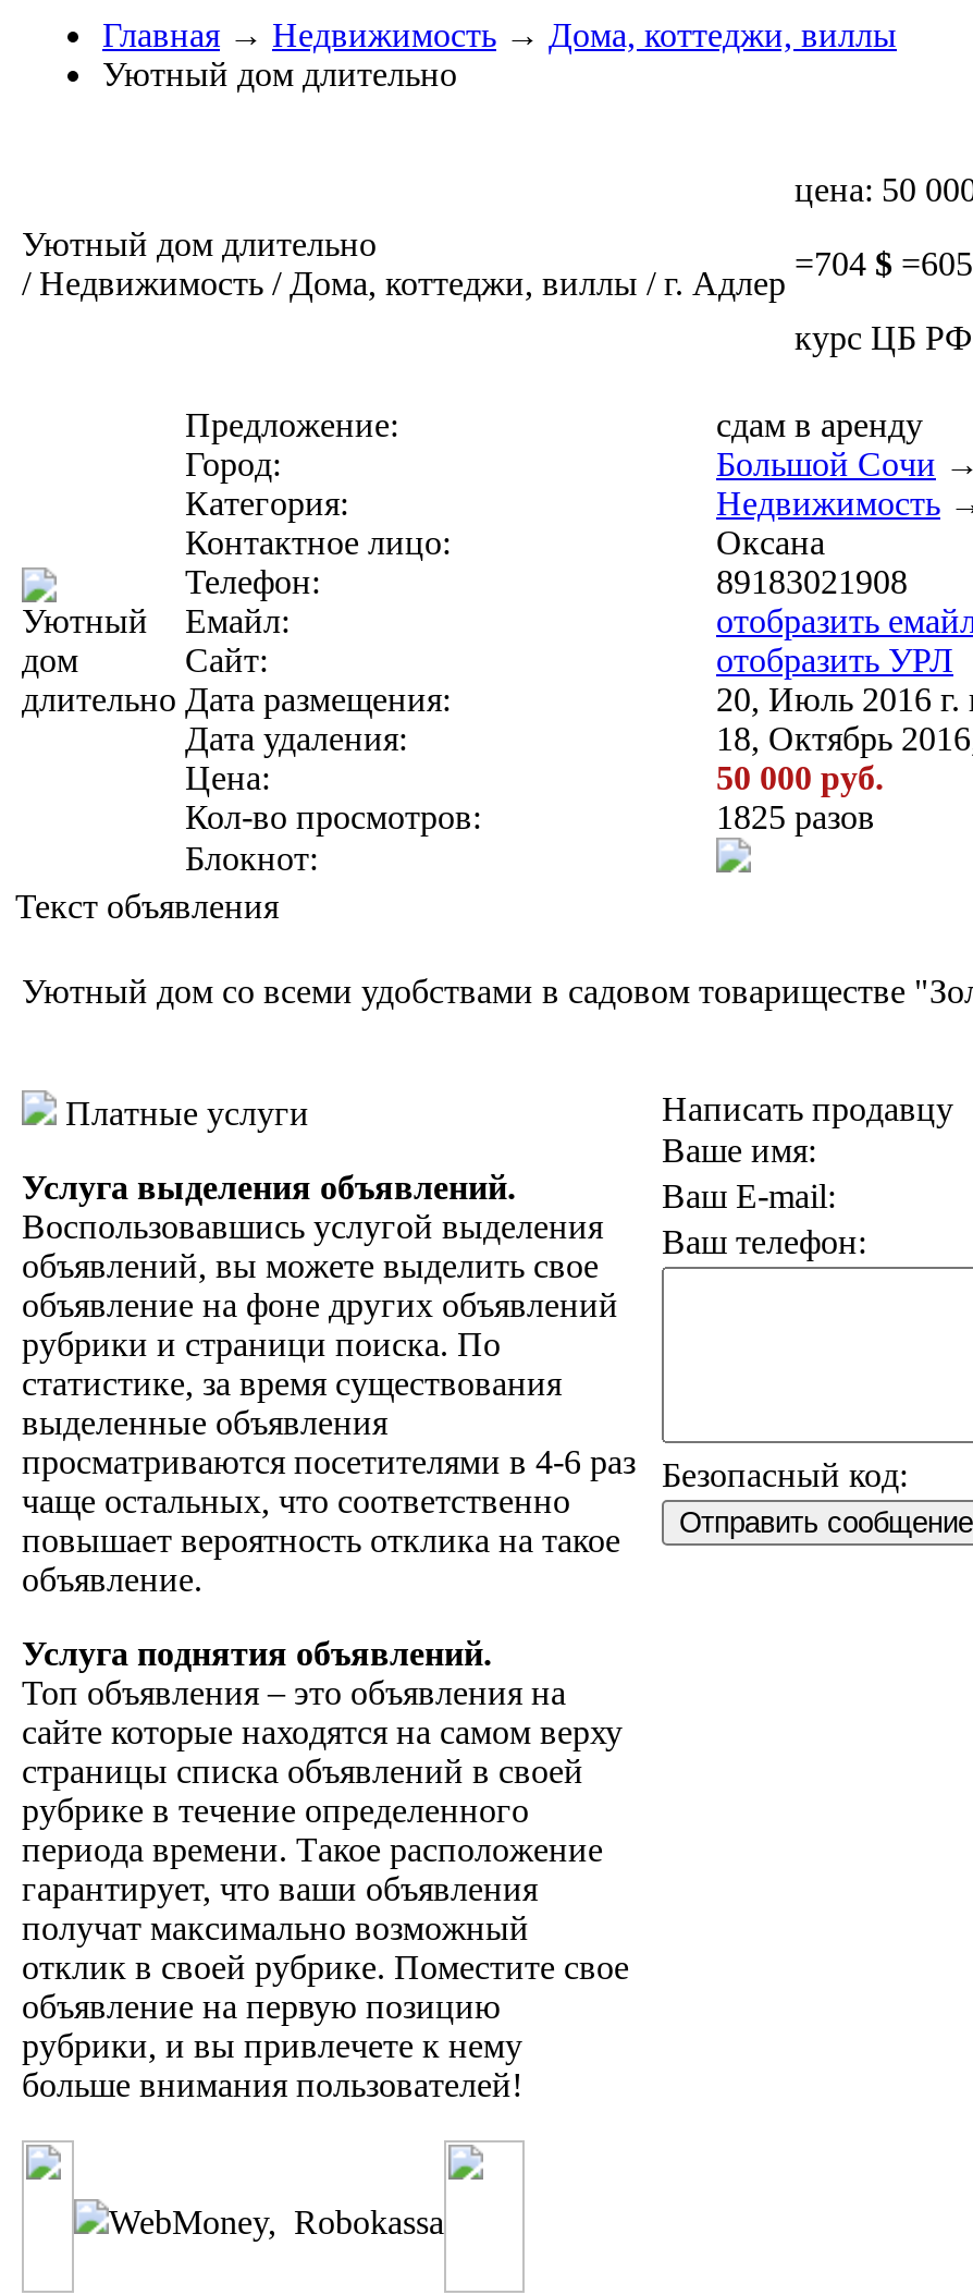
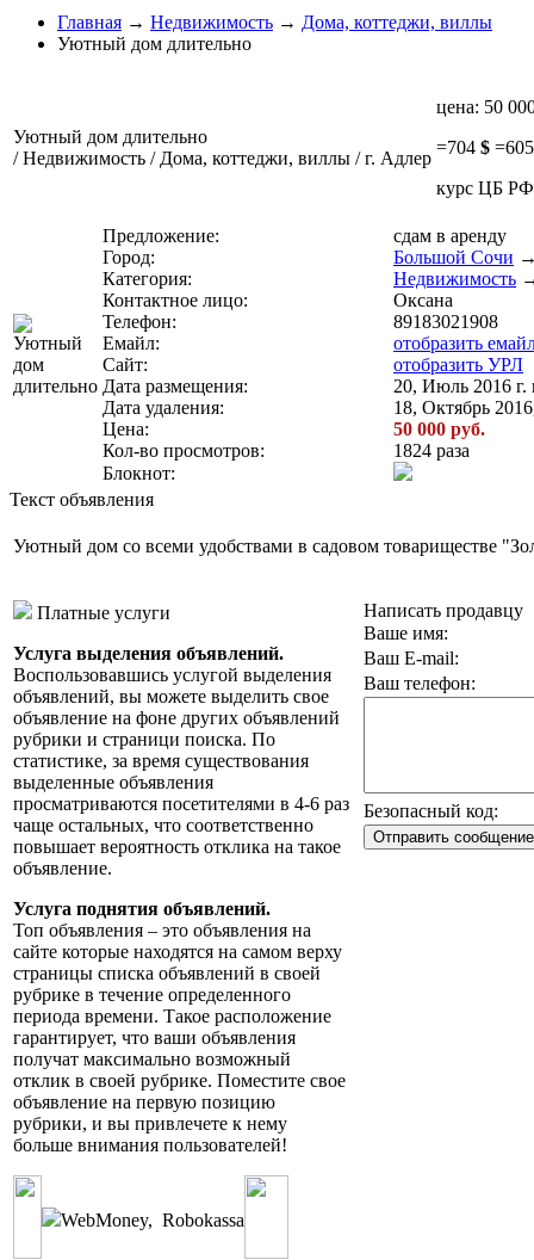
[716,798,875,835] 1825 разов -> [393,440,470,461] 1824 раза

